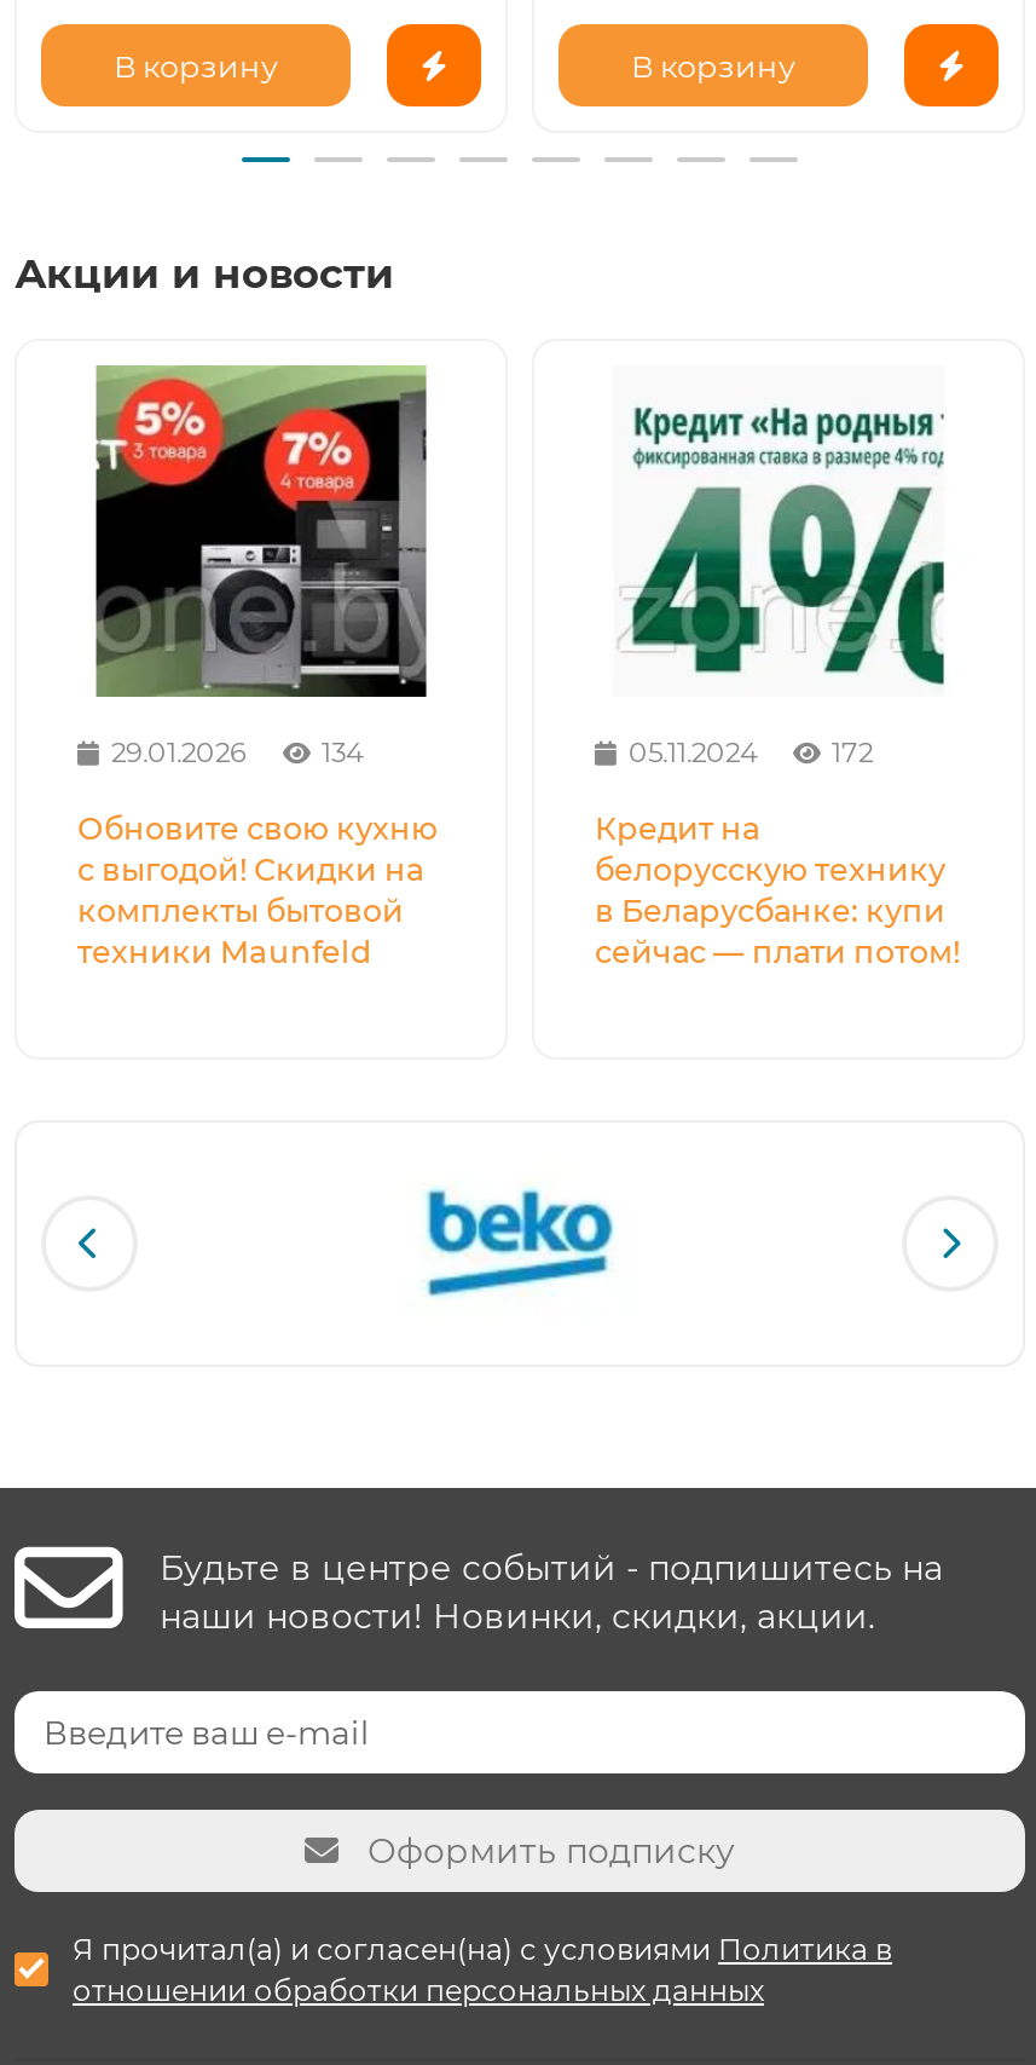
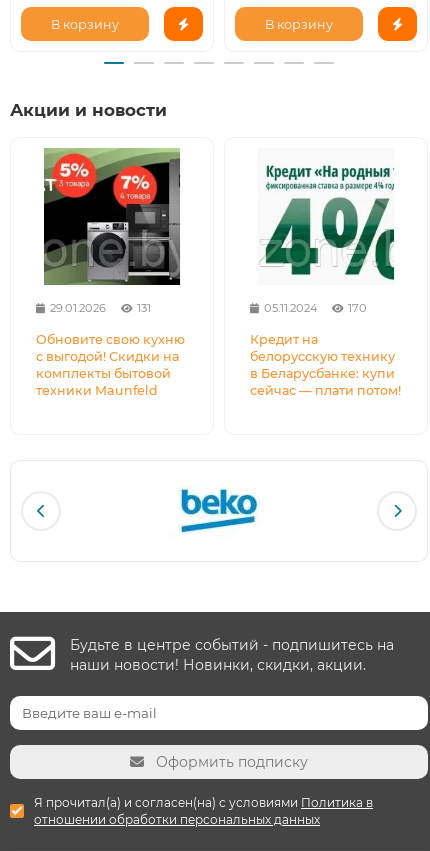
[322,735,363,769] 134 -> [137,301,151,315] 131
[832,735,873,769] 172 -> [348,301,367,315] 170

